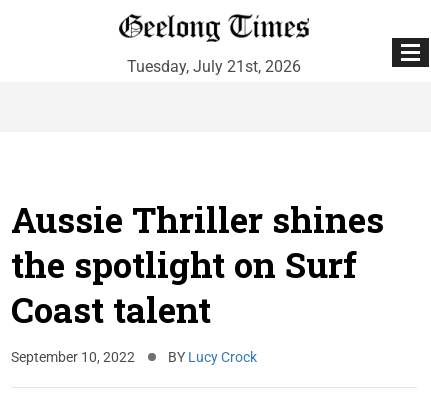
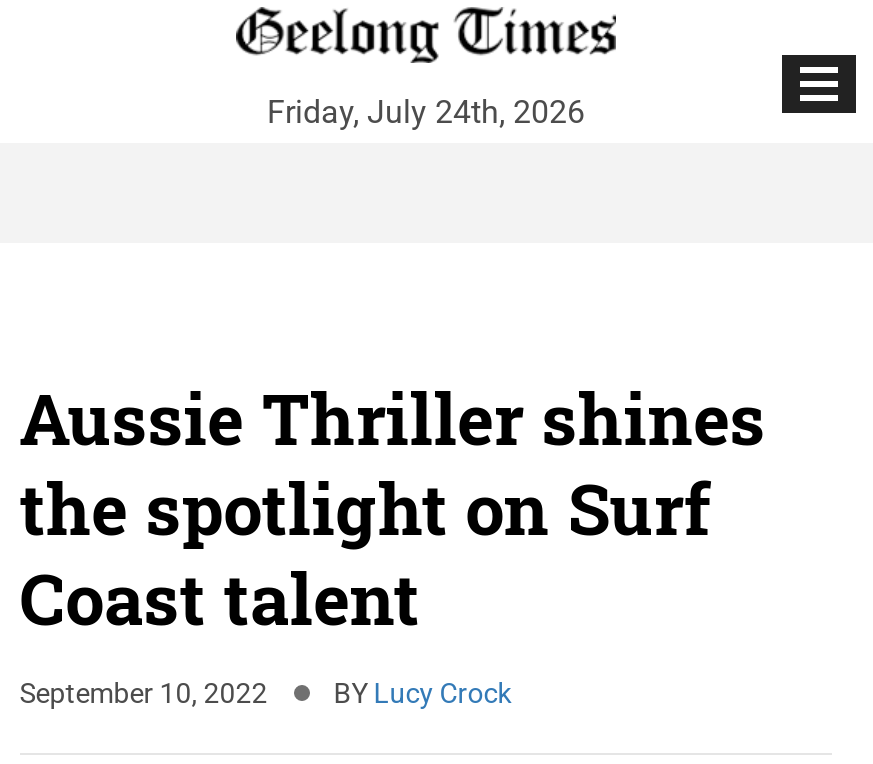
[127,57,301,76] Tuesday, July 21st, 2026 -> [267,94,585,132] Friday, July 24th, 2026

